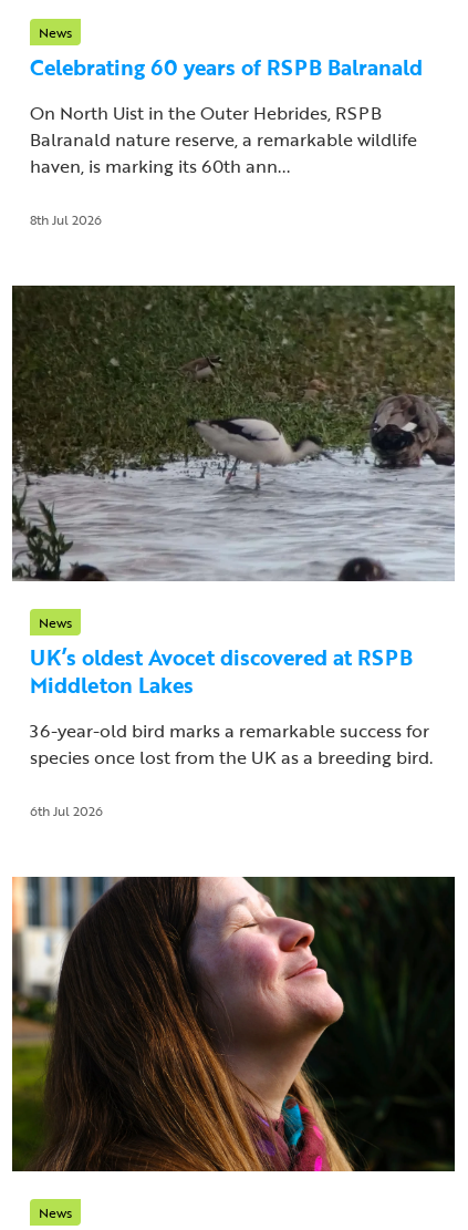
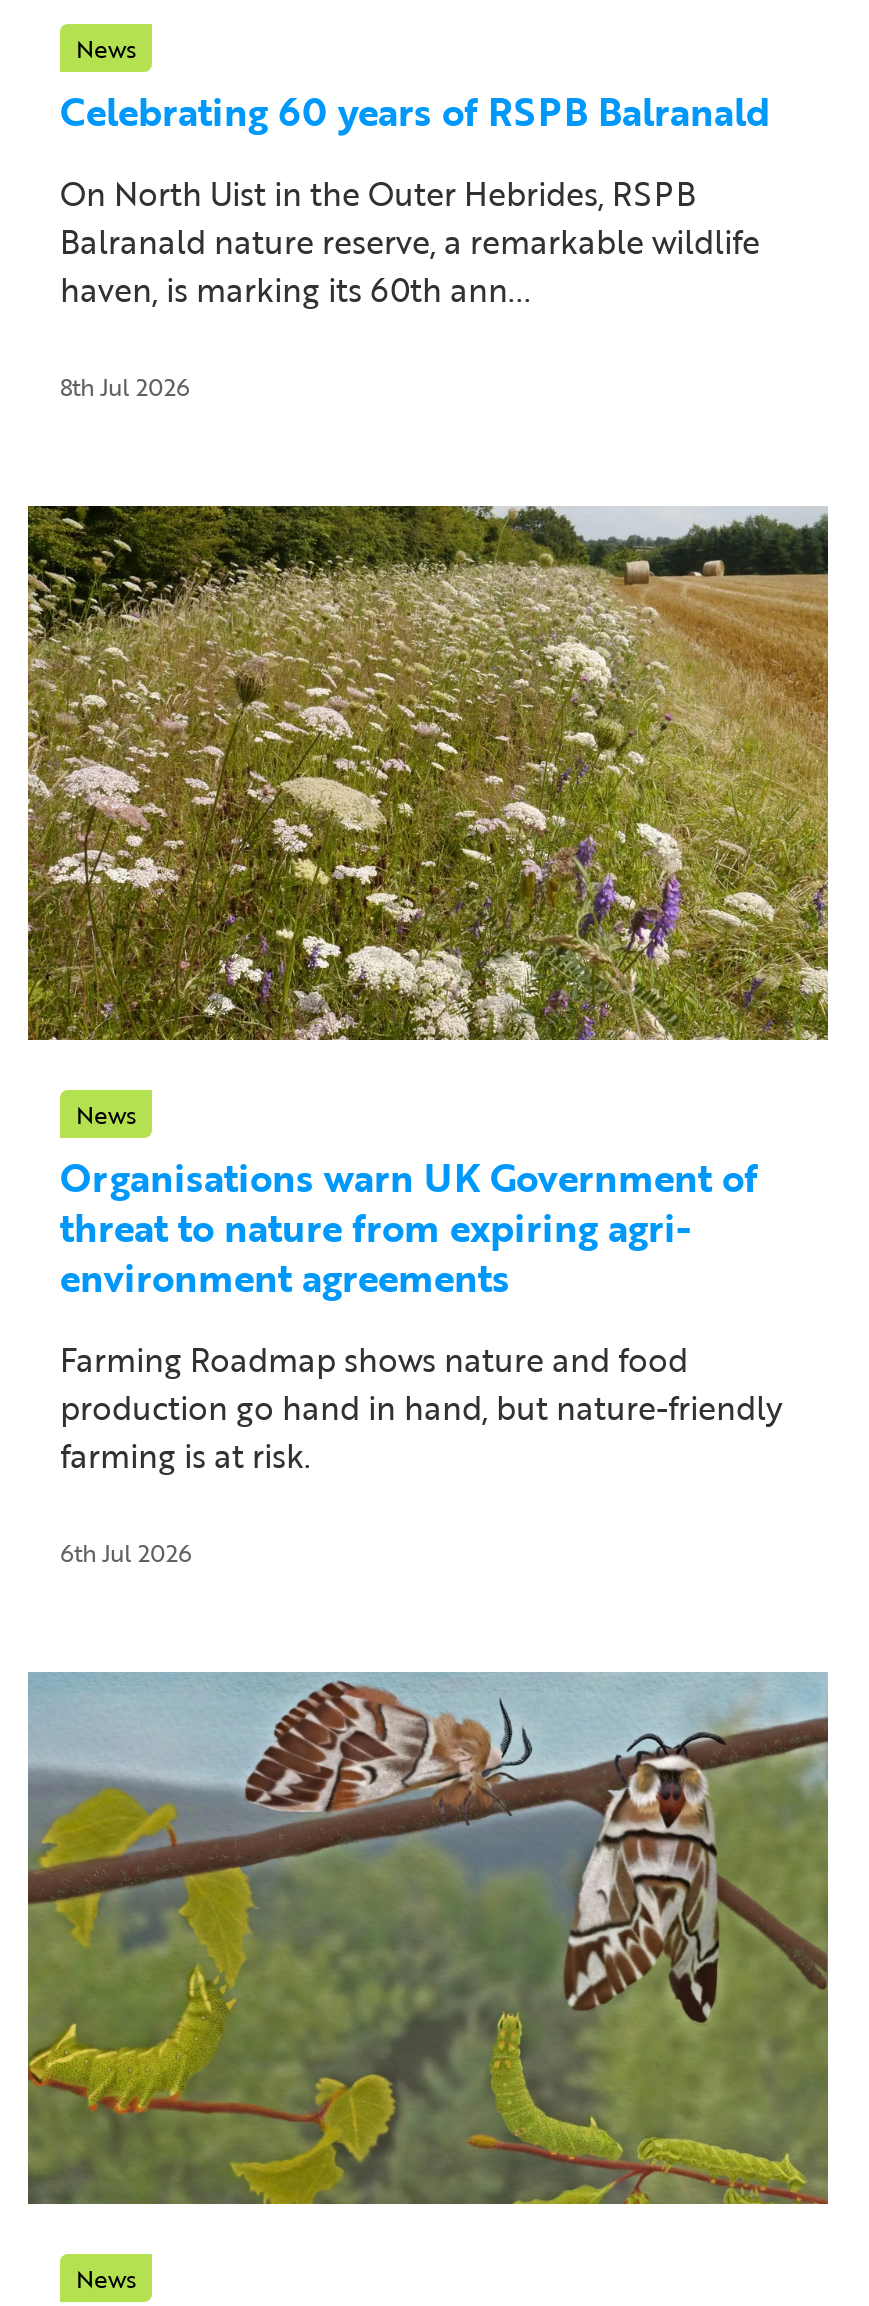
[11,285,456,582] [image] -> [26,506,830,1042] [image]
[30,641,413,700] UK’s oldest Avocet discovered at RSPB | Middleton Lakes -> [60,1147,758,1305] Organisations warn UK Government of | threat to nature from expiring agri- | environment agreements
[30,717,433,770] 36-year-old bird marks a remarkable success for | species once lost from the UK as a breeding bird. -> [60,1335,782,1479] Farming Roadmap shows nature and food | production go hand in hand, but nature-friendly | farming is at risk.
[11,876,456,1172] [image] -> [26,1670,830,2206] [image]

